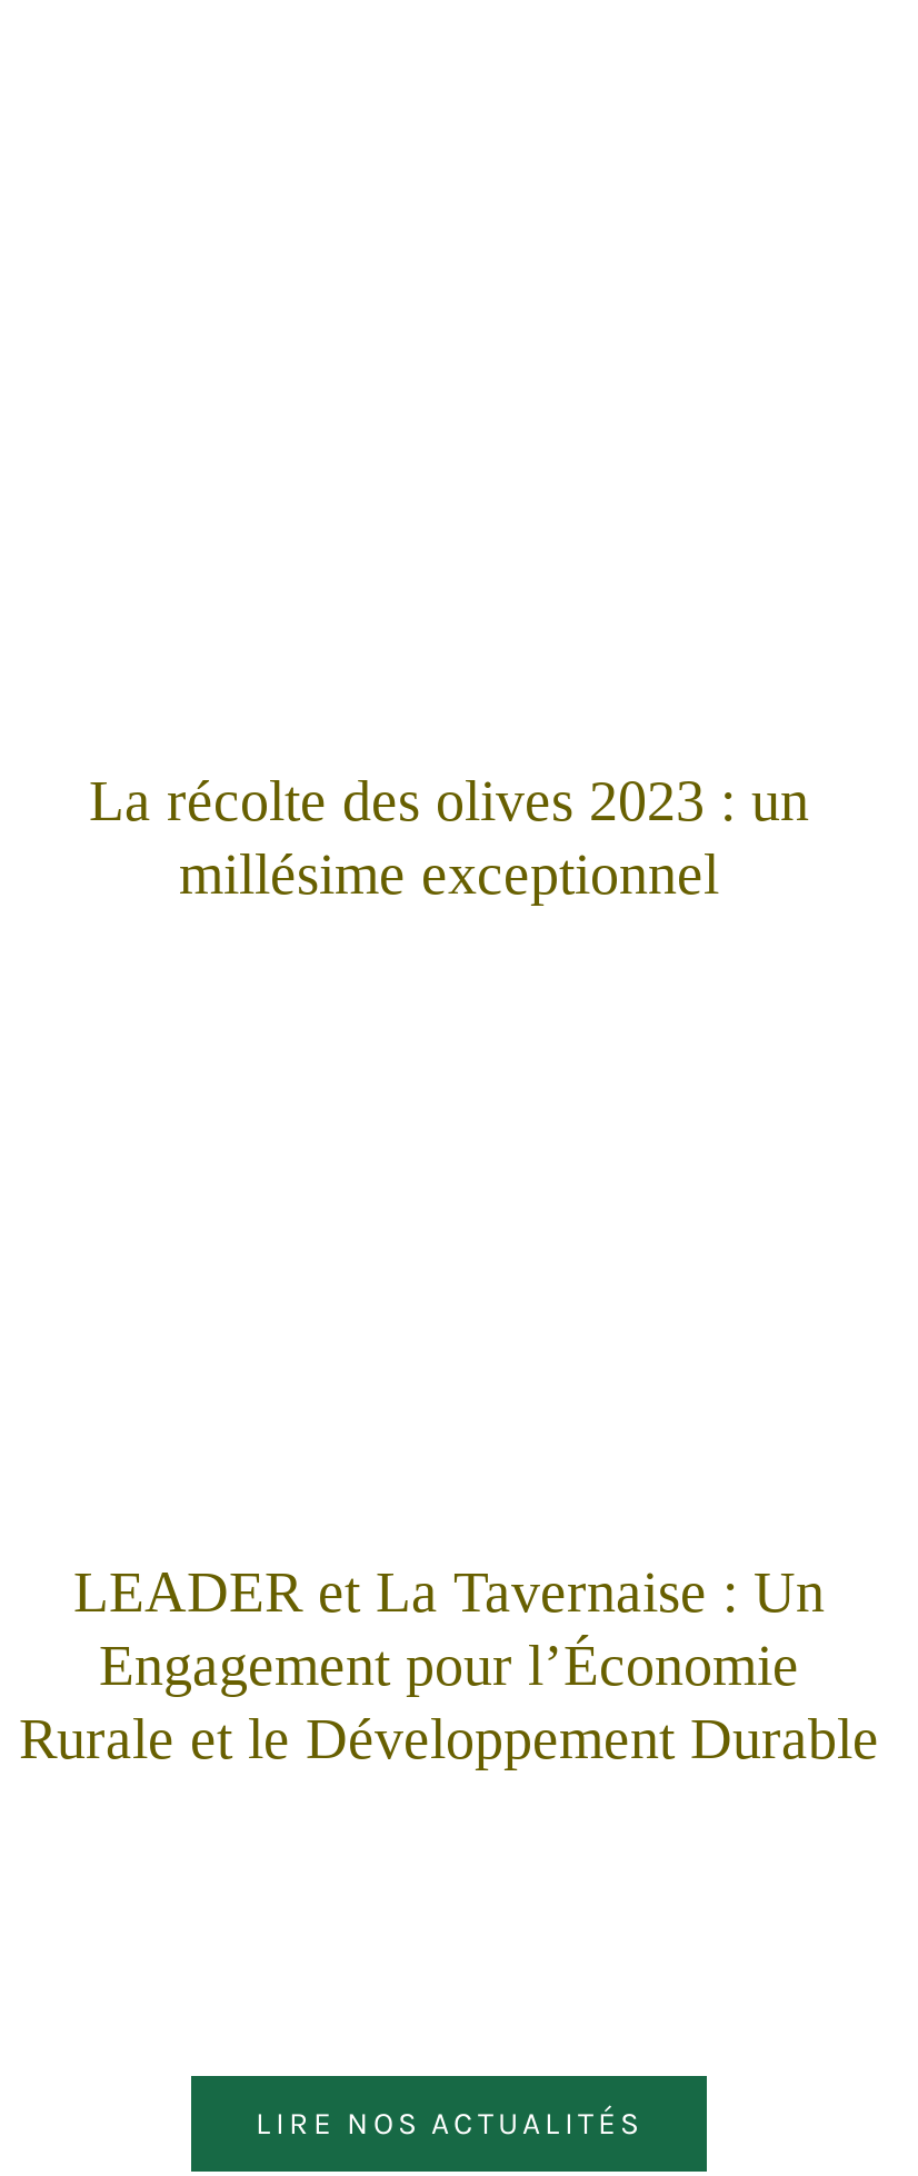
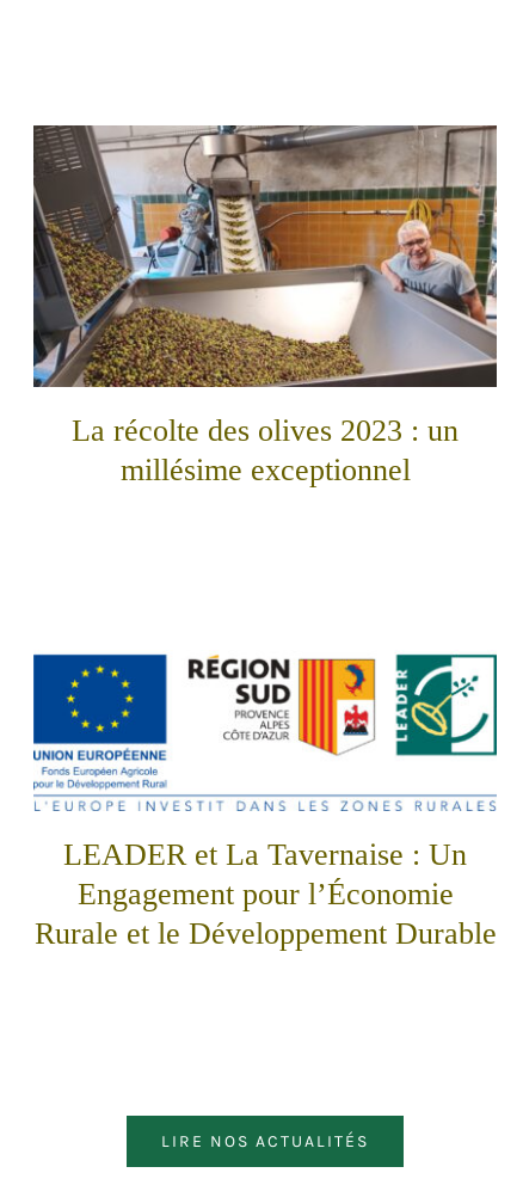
none -> [32,124,498,388] [image]
none -> [32,653,498,812] [image]

